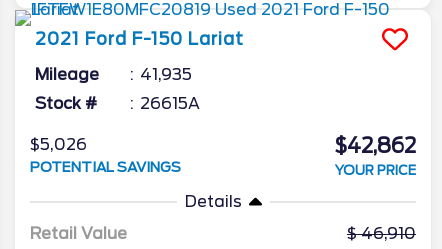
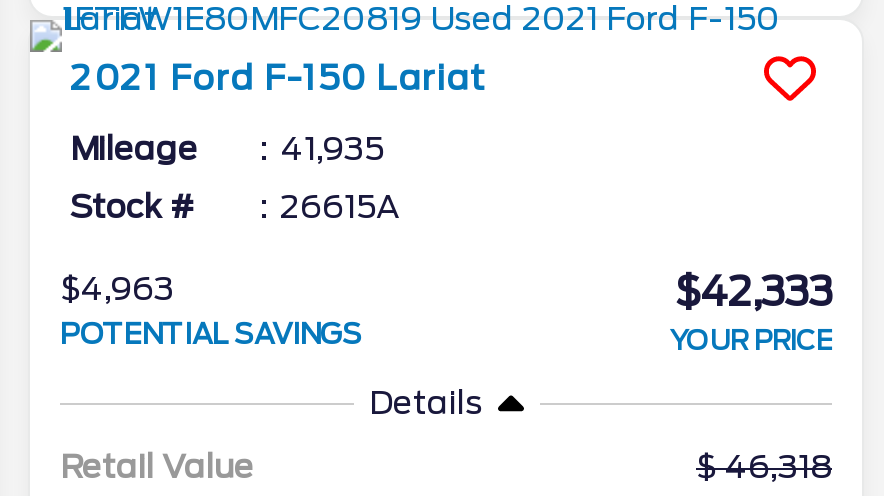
[30,135,87,154] $5,026 -> [60,271,174,309] $4,963
[334,134,416,158] $42,862 -> [674,269,832,317] $42,333
[357,224,416,243] 46,910 -> [716,449,832,487] 46,318

